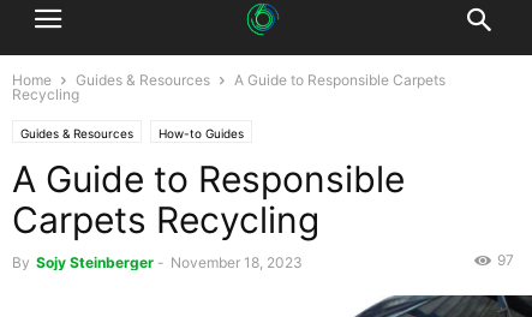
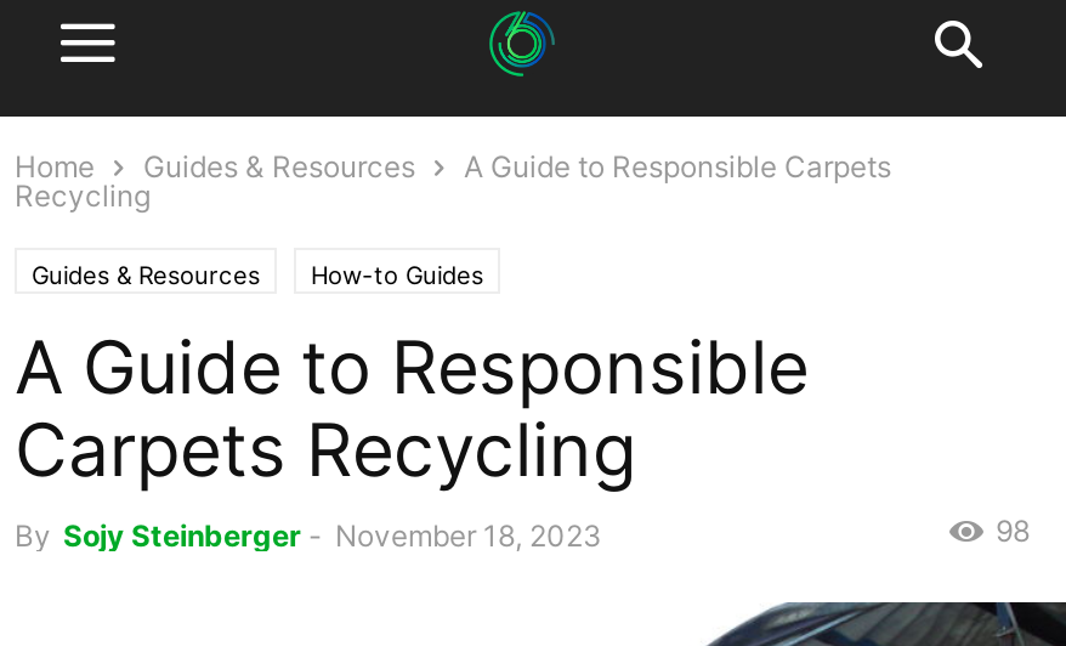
[497,251,514,269] 97 -> [996,512,1030,549] 98

